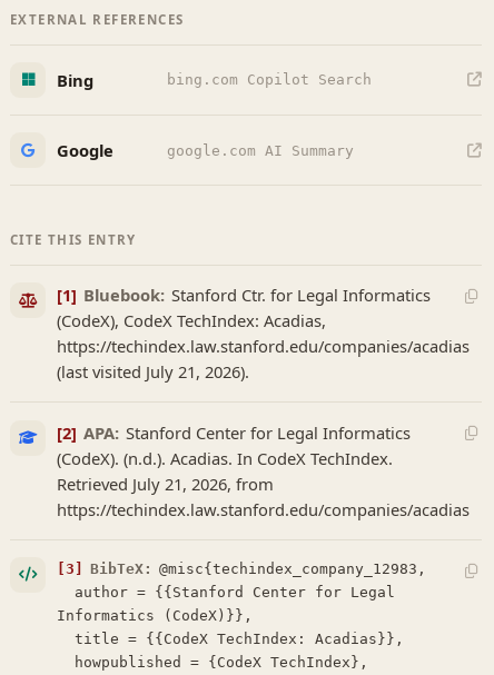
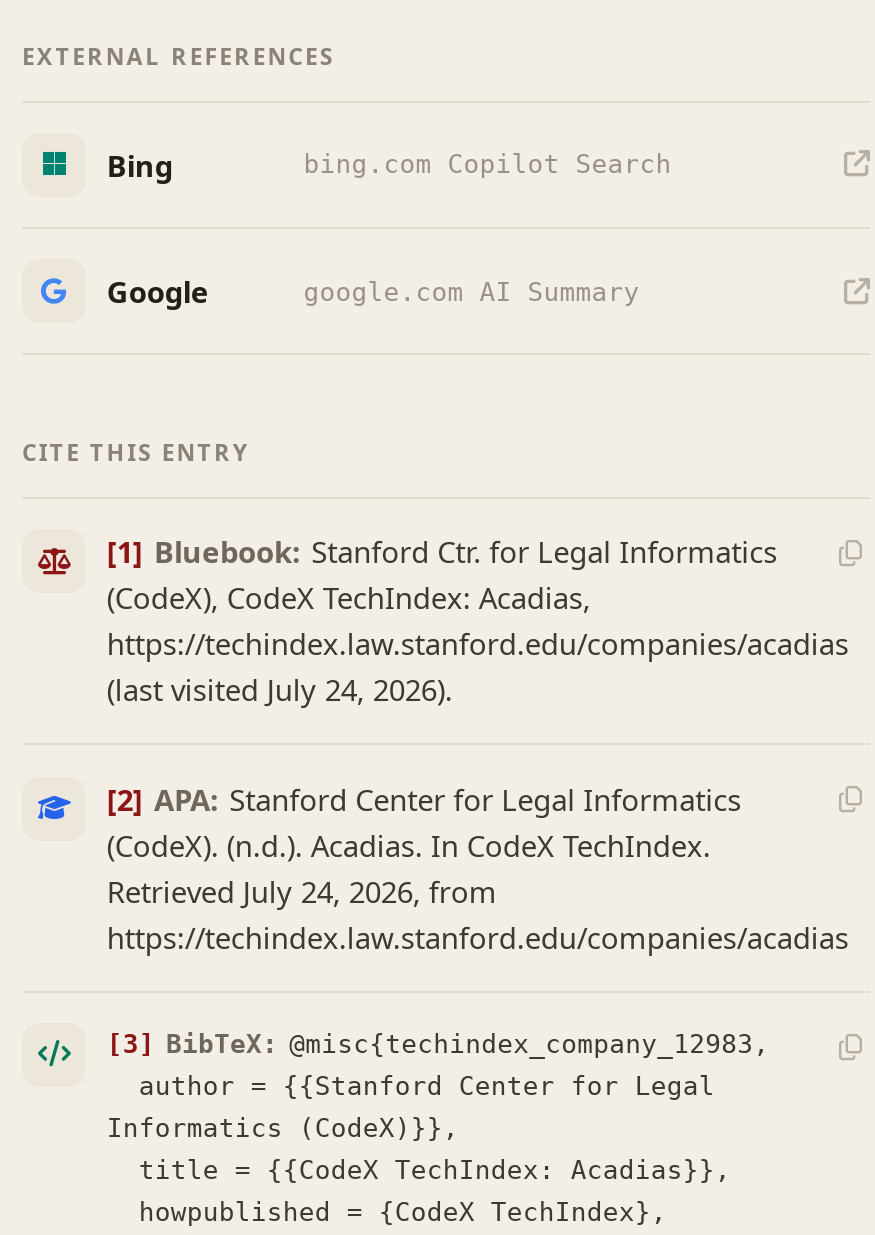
[57,361,250,383] (last visited July 21, 2026). -> [107,669,453,709] (last visited July 24, 2026).
[57,472,274,494] Retrieved July 21, 2026, from -> [107,870,497,910] Retrieved July 24, 2026, from

